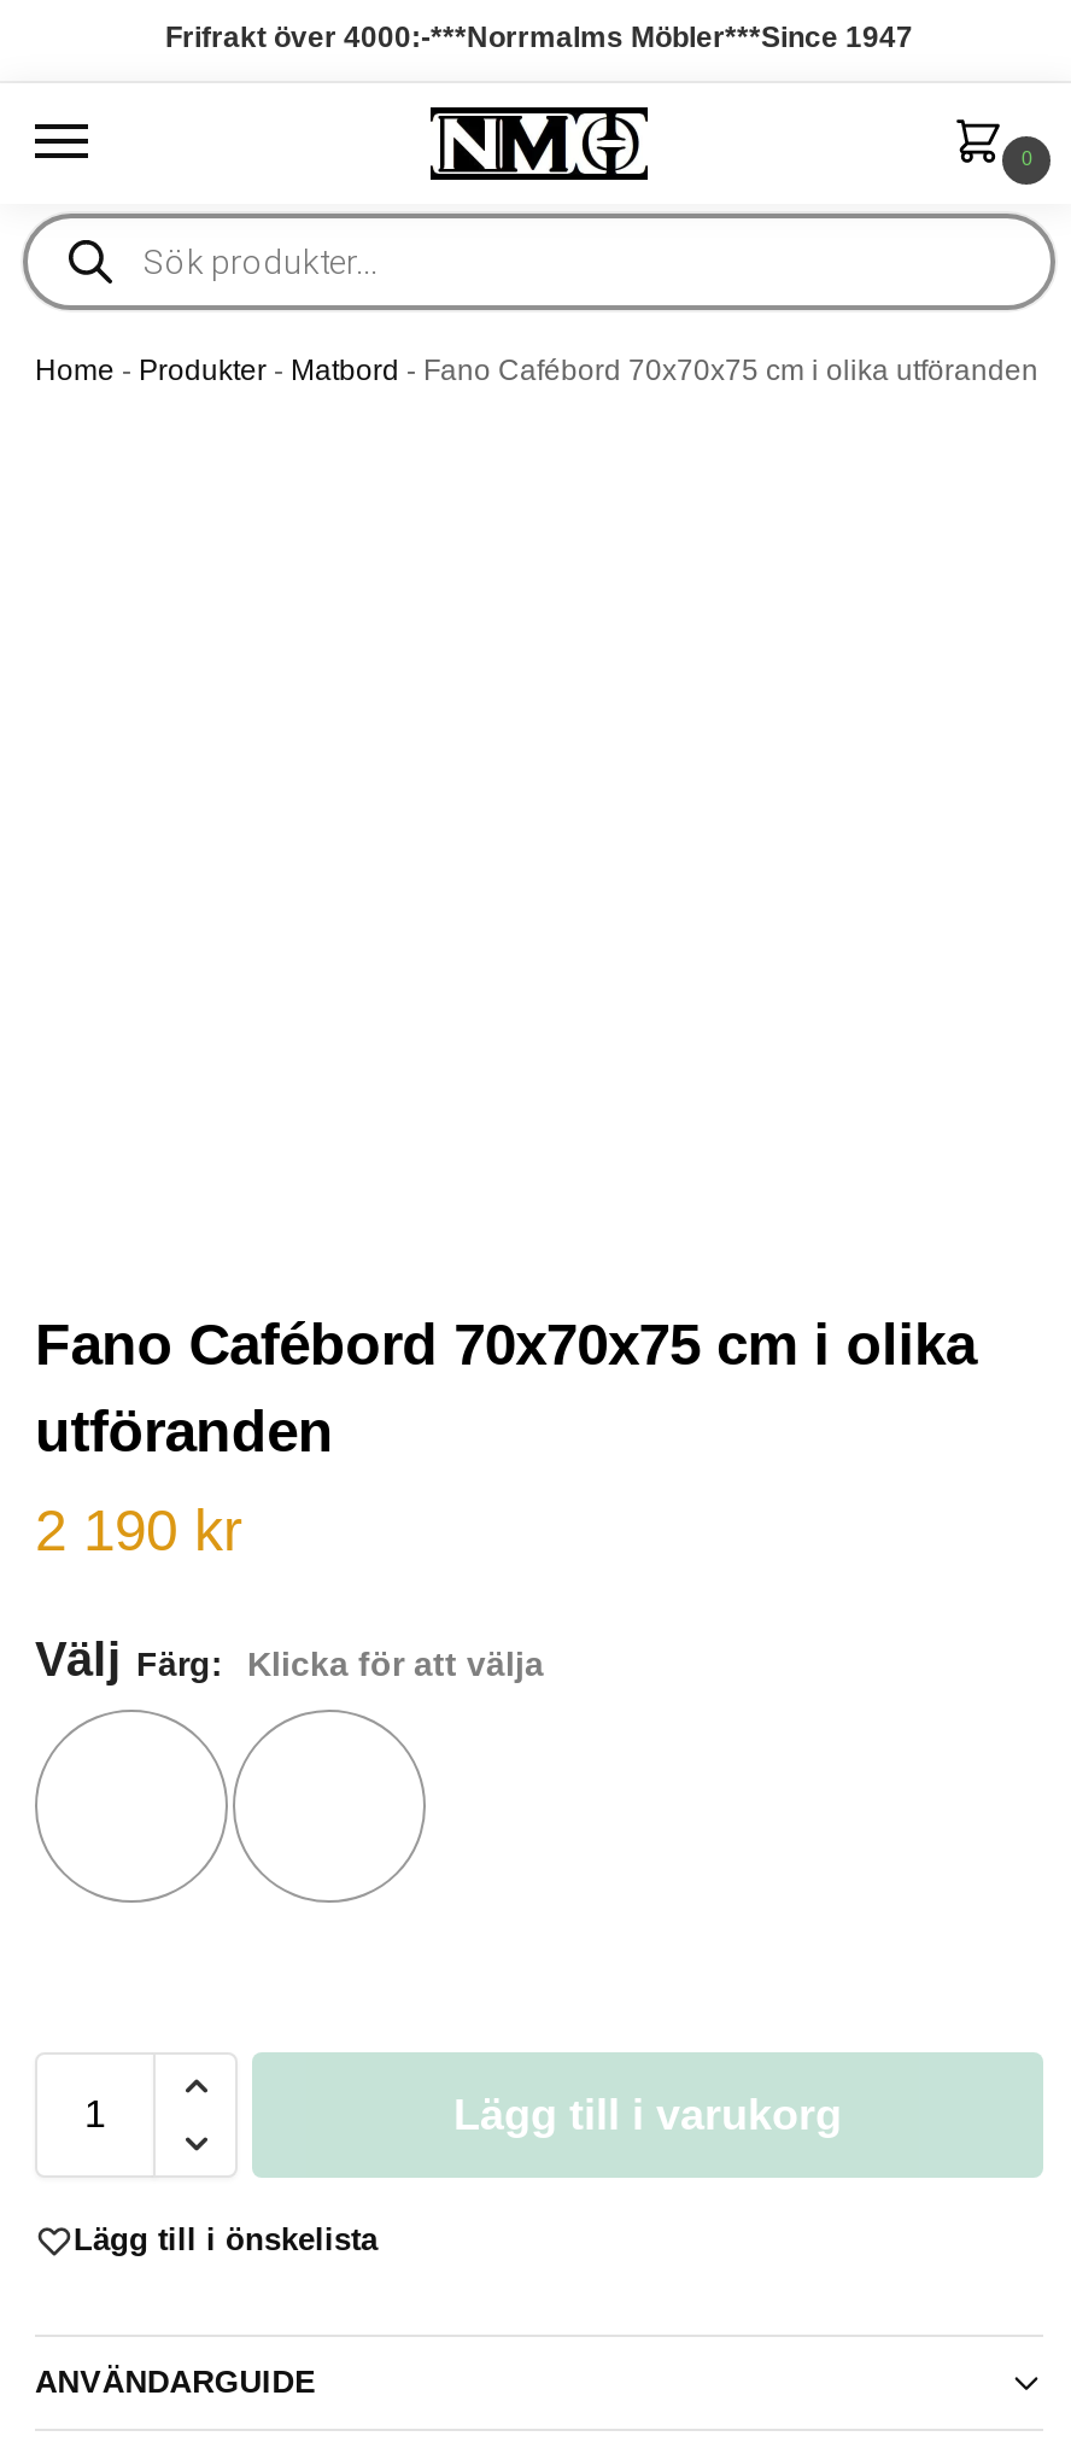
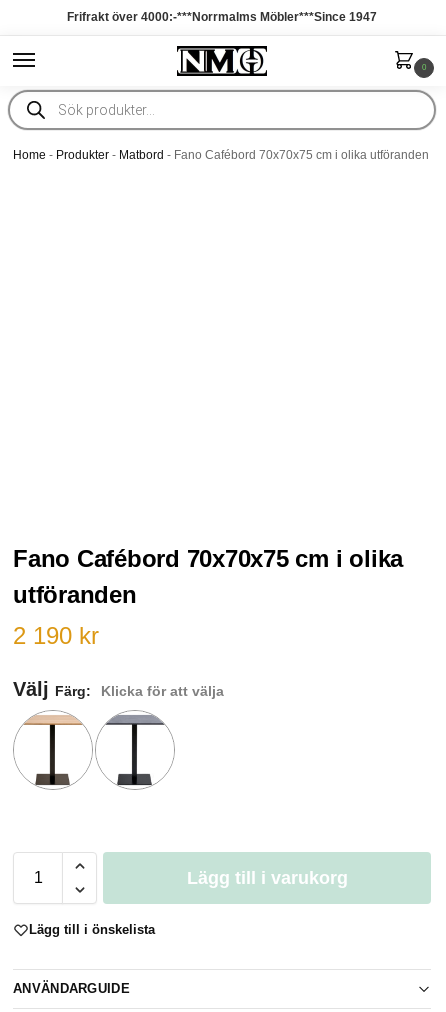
none -> [24,714,82,786] [image]
none -> [106,714,164,786] [image]

